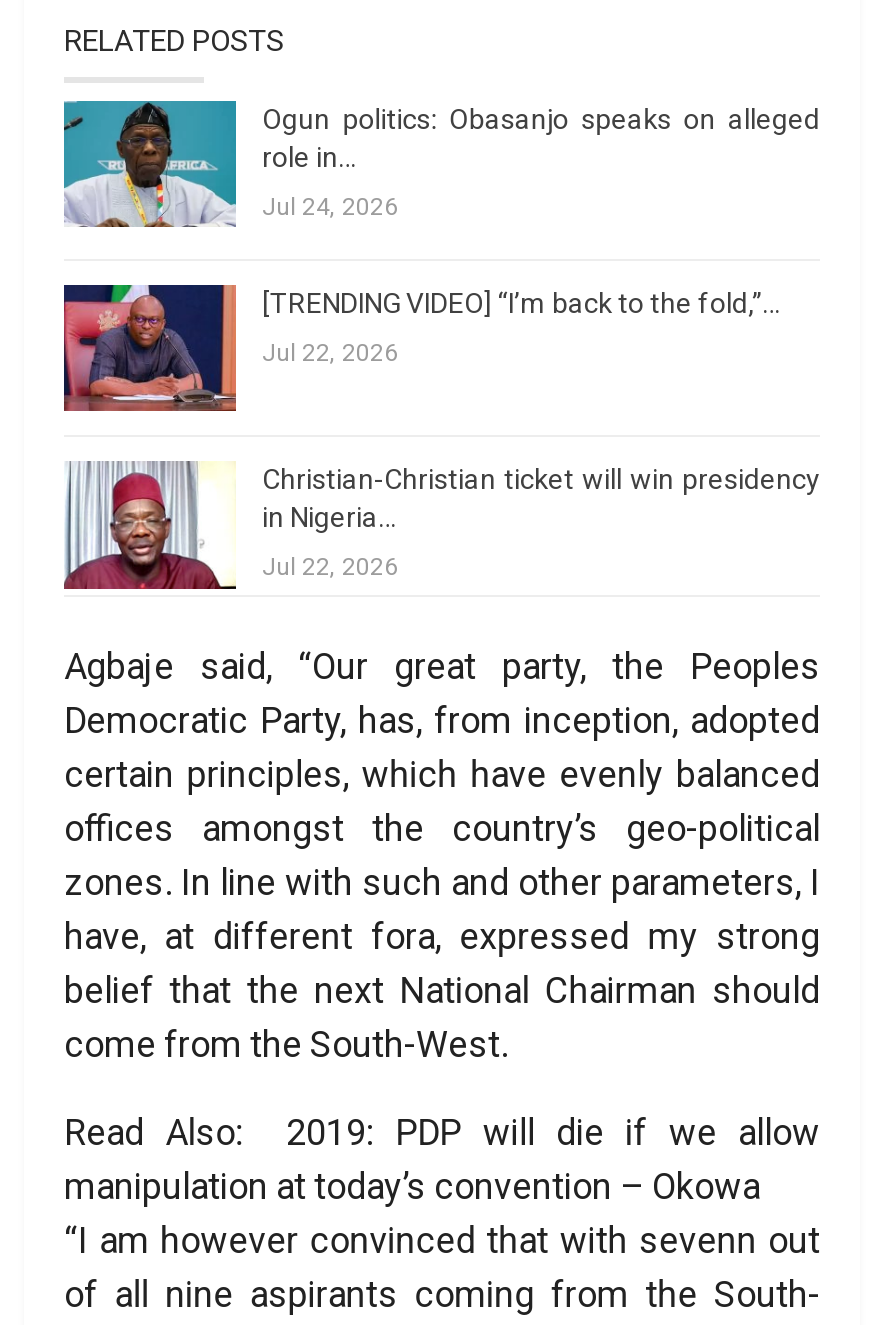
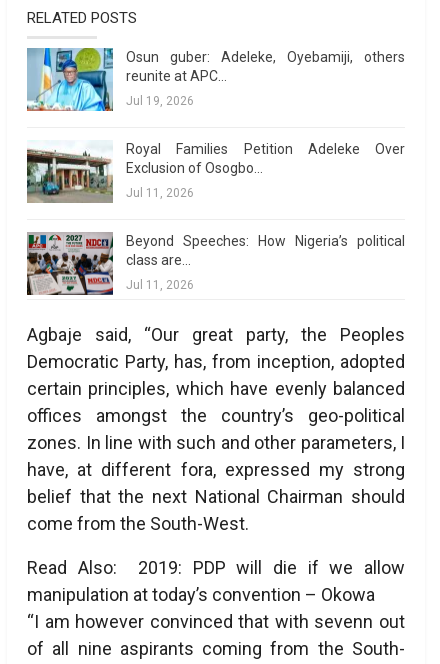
[64,99,820,229] [image] | Ogun politics: Obasanjo speaks on alleged | role in… -> [26,47,405,112] [image] | Osun guber: Adeleke, Oyebamiji, others | reunite at APC…
[262,193,398,221] Jul 24, 2026 -> [126,94,194,108] Jul 19, 2026
[62,283,780,413] [image] | [TRENDING VIDEO] “I’m back to the fold,”… -> [26,141,405,204] [image] | Royal Families Petition Adeleke Over | Exclusion of Osogbo…
[262,339,398,367] Jul 22, 2026 -> [126,186,194,200] Jul 11, 2026
[62,463,820,591] [image] | Christian-Christian ticket will win presidency | in Nigeria… -> [26,231,405,296] [image] | Beyond Speeches: How Nigeria’s political | class are…
[262,554,398,582] Jul 22, 2026 -> [126,278,194,292] Jul 11, 2026

